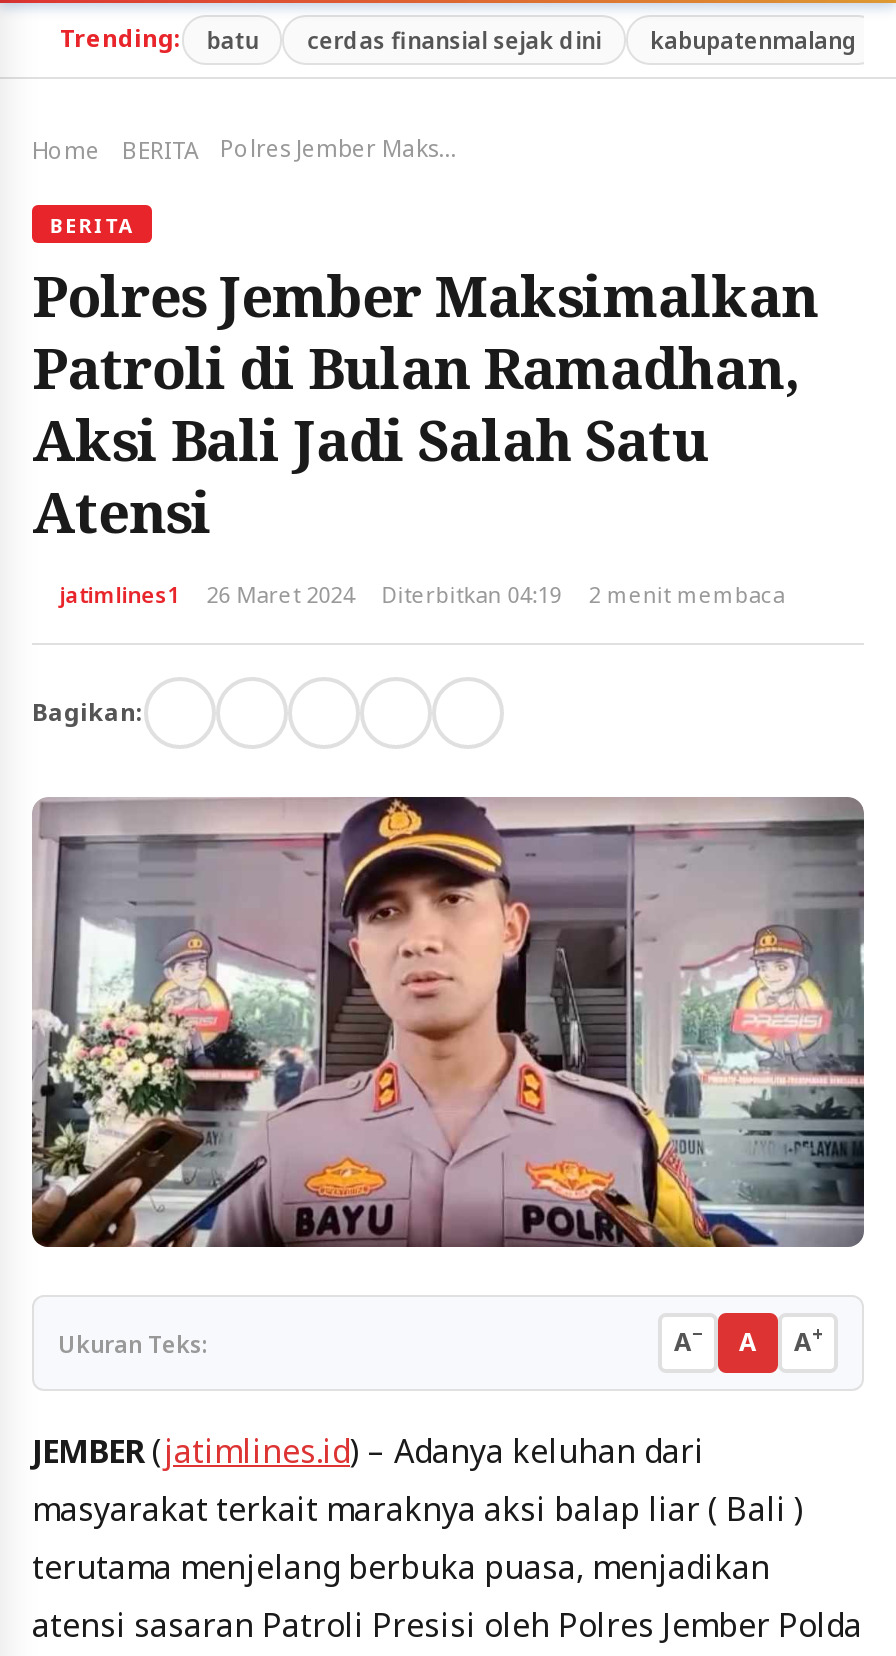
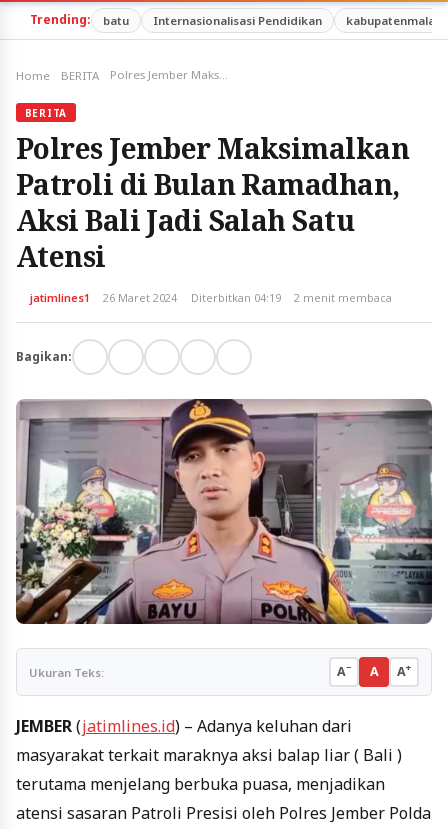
[307,25,601,55] cerdas finansial sejak dini -> [154,13,322,28] Internasionalisasi Pendidikan

